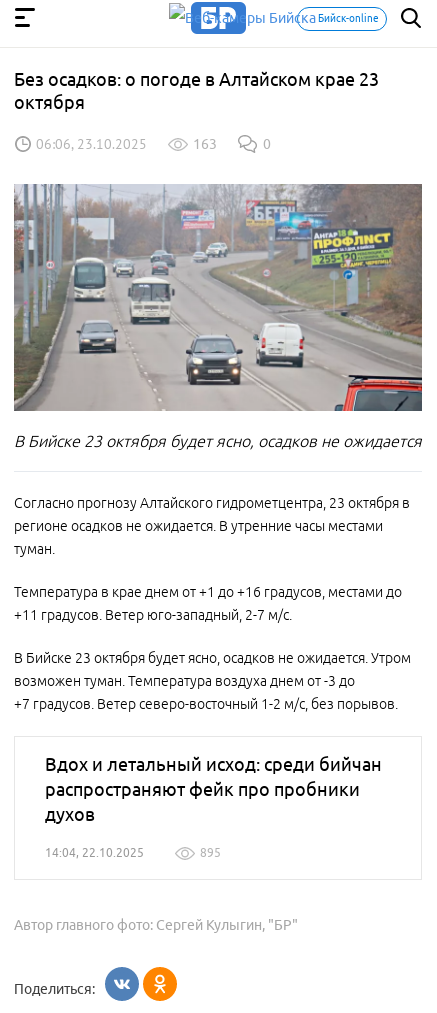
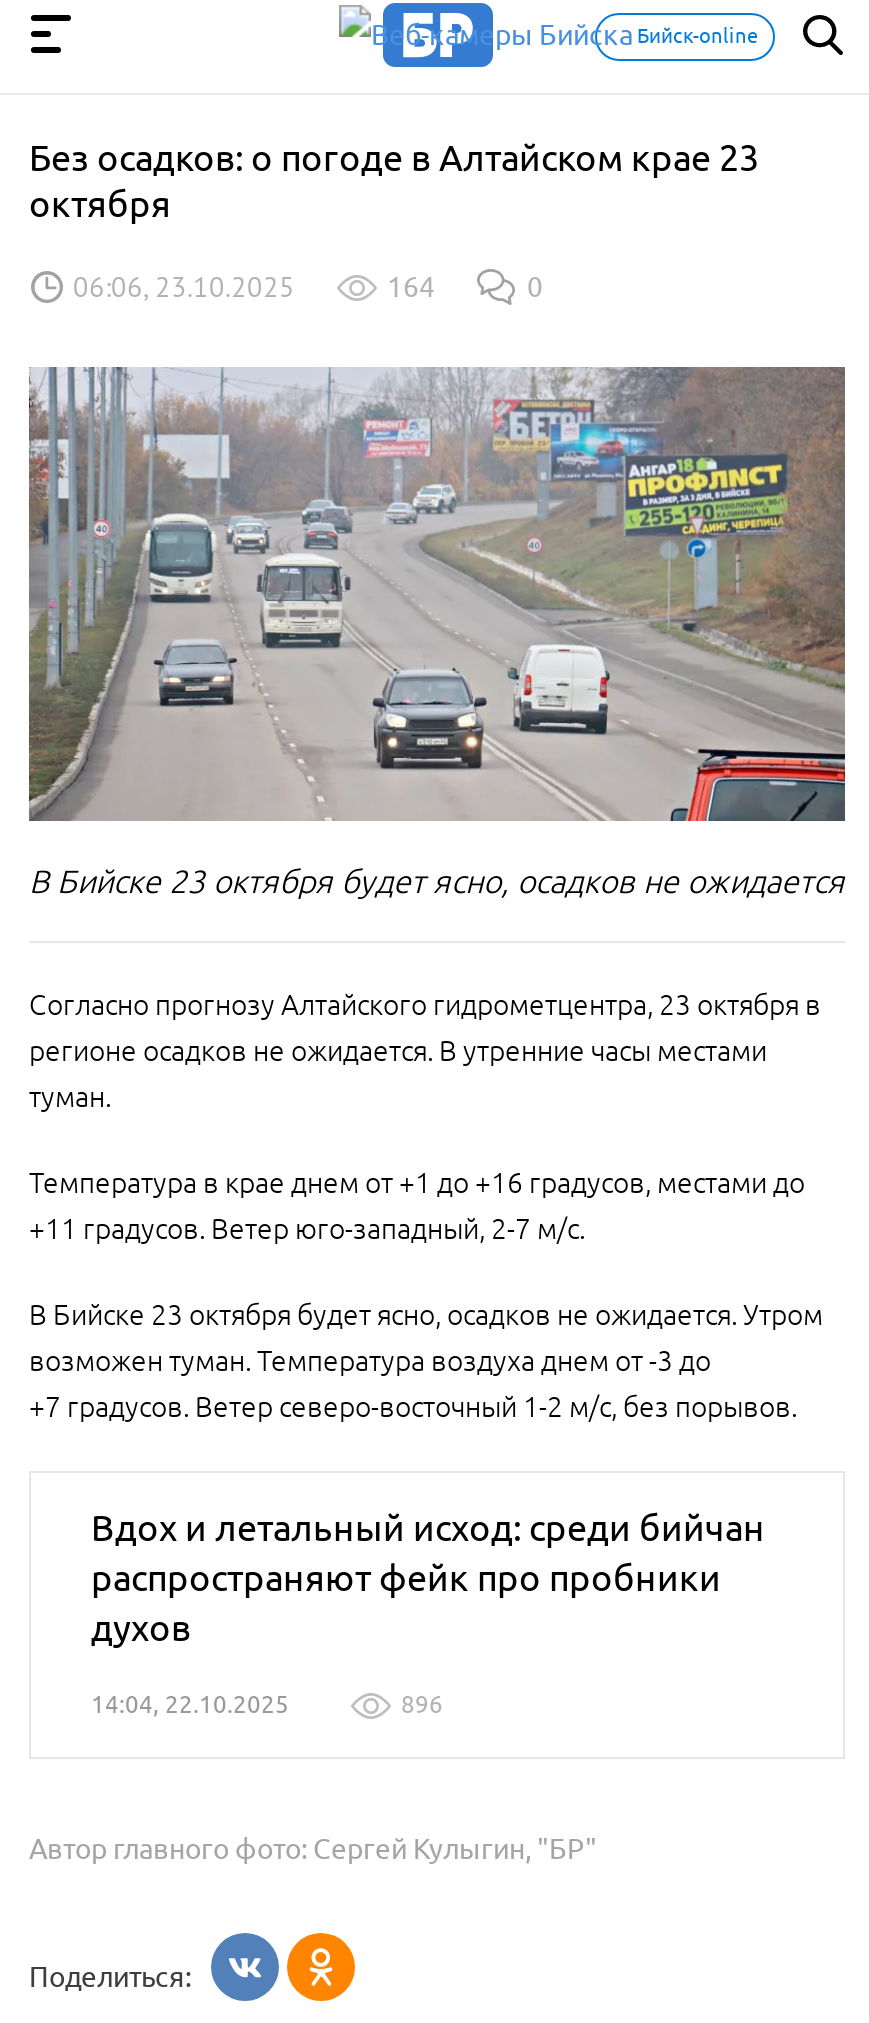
[193,136,217,152] 163 -> [387,271,435,303] 164
[200,846,221,859] 895 -> [401,1692,443,1718] 896

